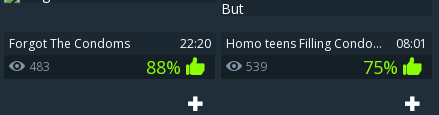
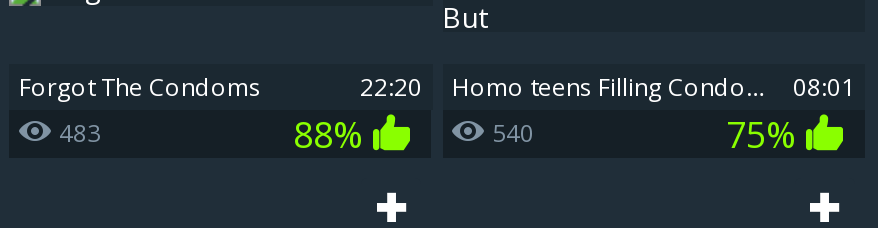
[245,58,266,75] 539 -> [492,116,534,150] 540

